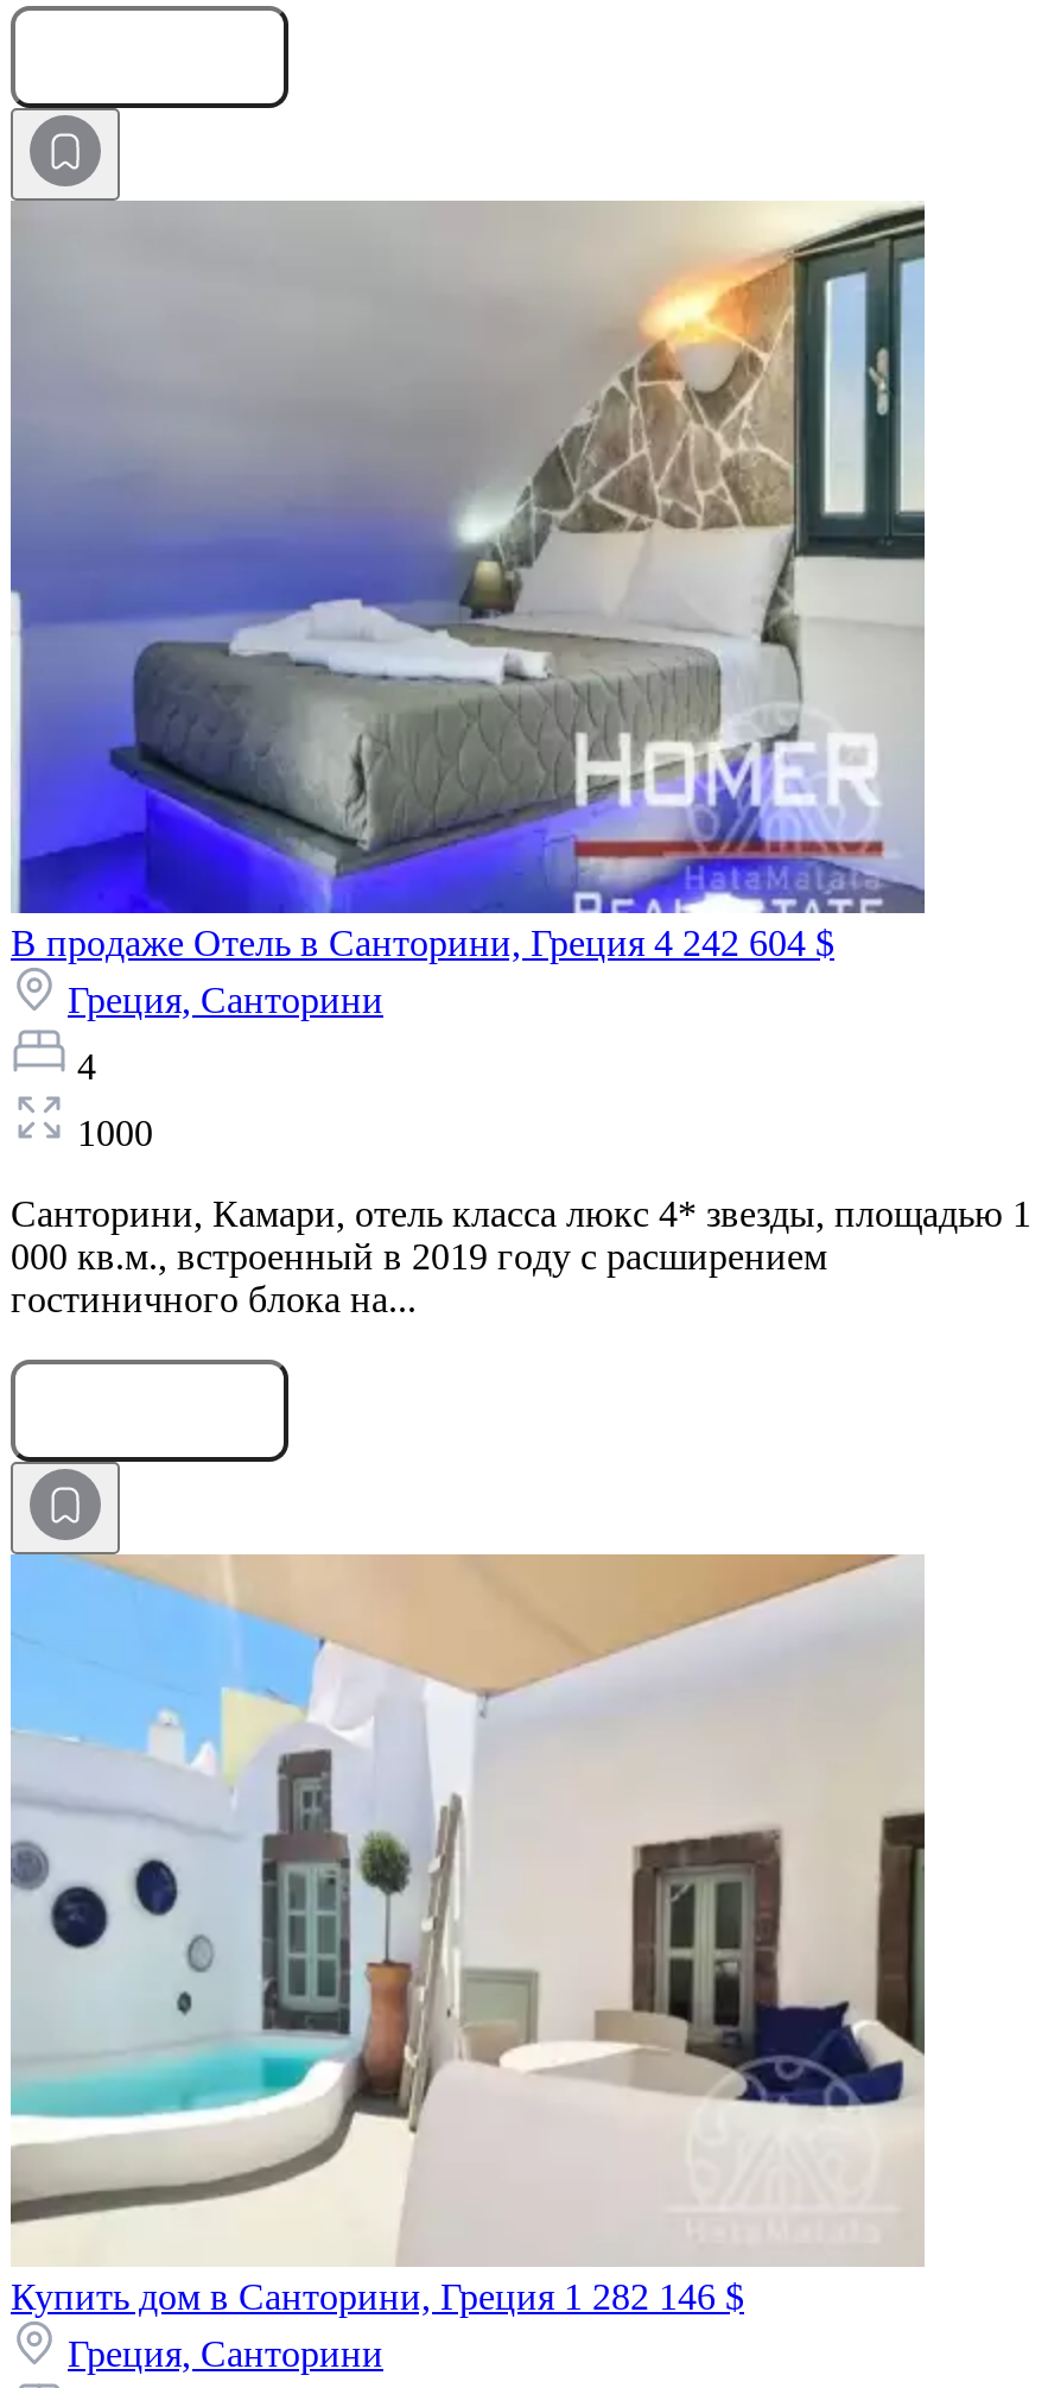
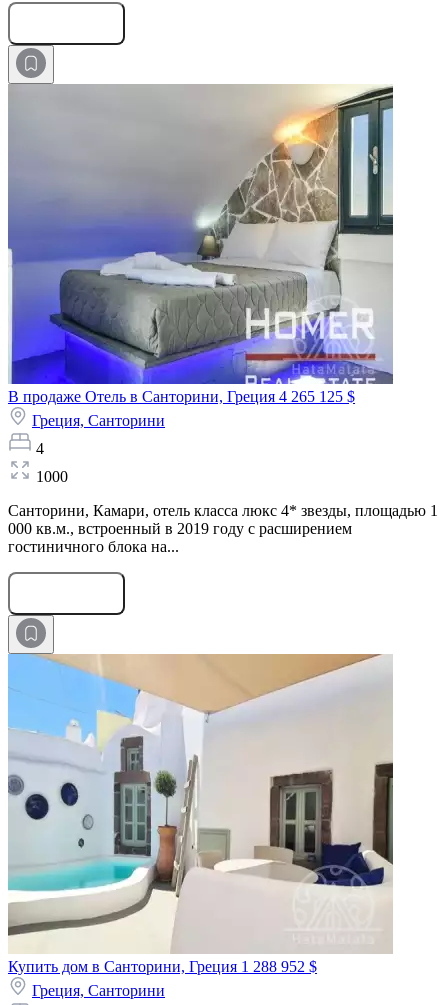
[11,922,834,963] В продаже Отель в Санторини, Греция 4 242 604 $ -> [8,388,355,405] В продаже Отель в Санторини, Греция 4 265 125 $
[11,2276,744,2316] Купить дом в Санторини, Греция 1 282 146 $ -> [8,958,317,975] Купить дом в Санторини, Греция 1 288 952 $

